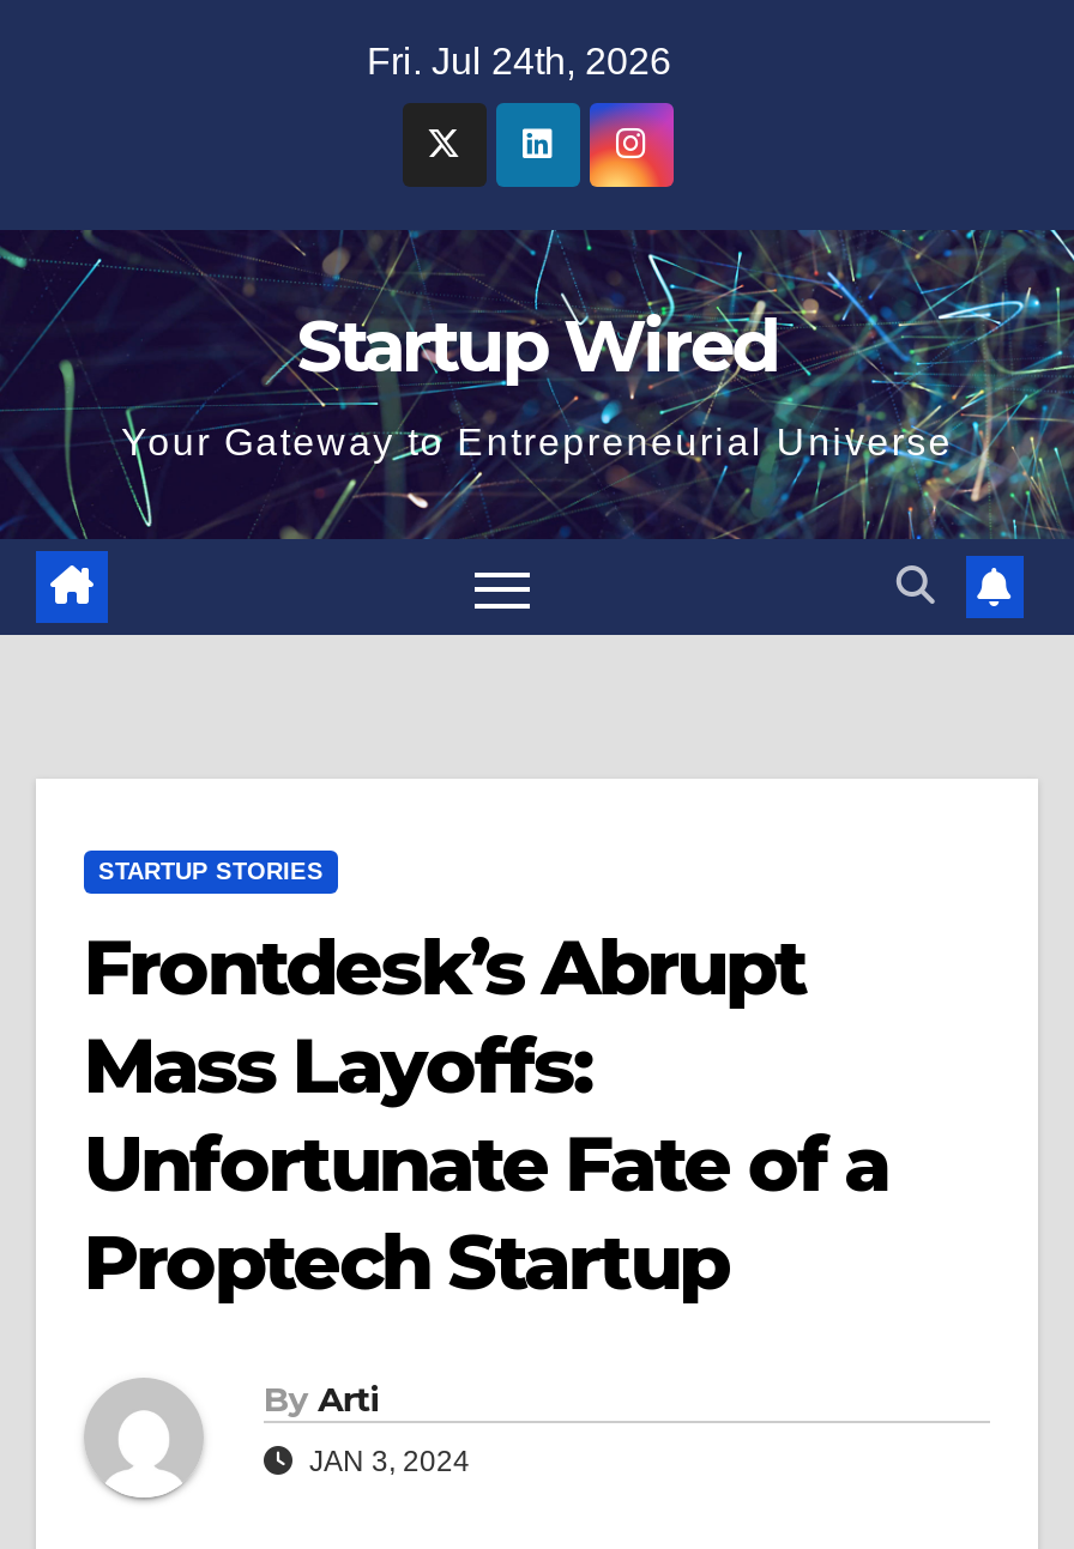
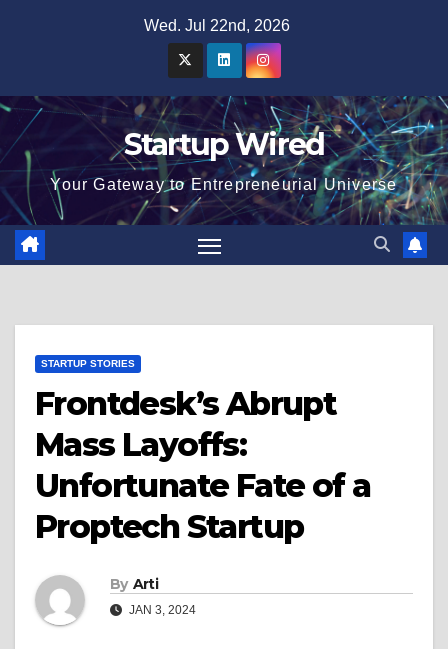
[367,41,671,81] Fri. Jul 24th, 2026 -> [143,17,289,34] Wed. Jul 22nd, 2026

